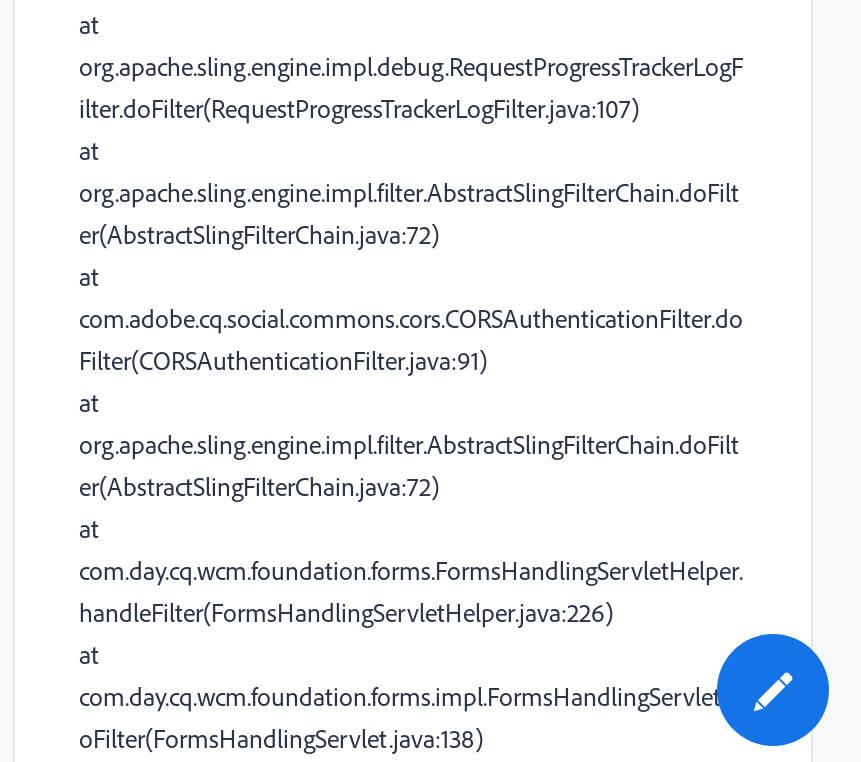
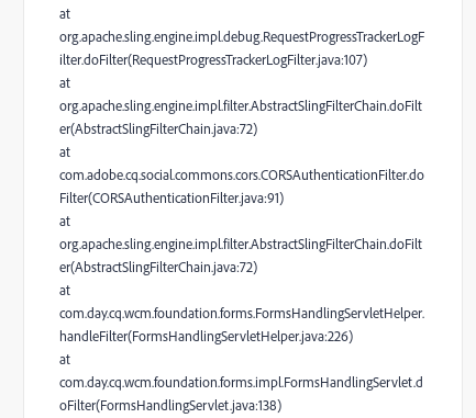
[715,632,831,748] [image] -> none

